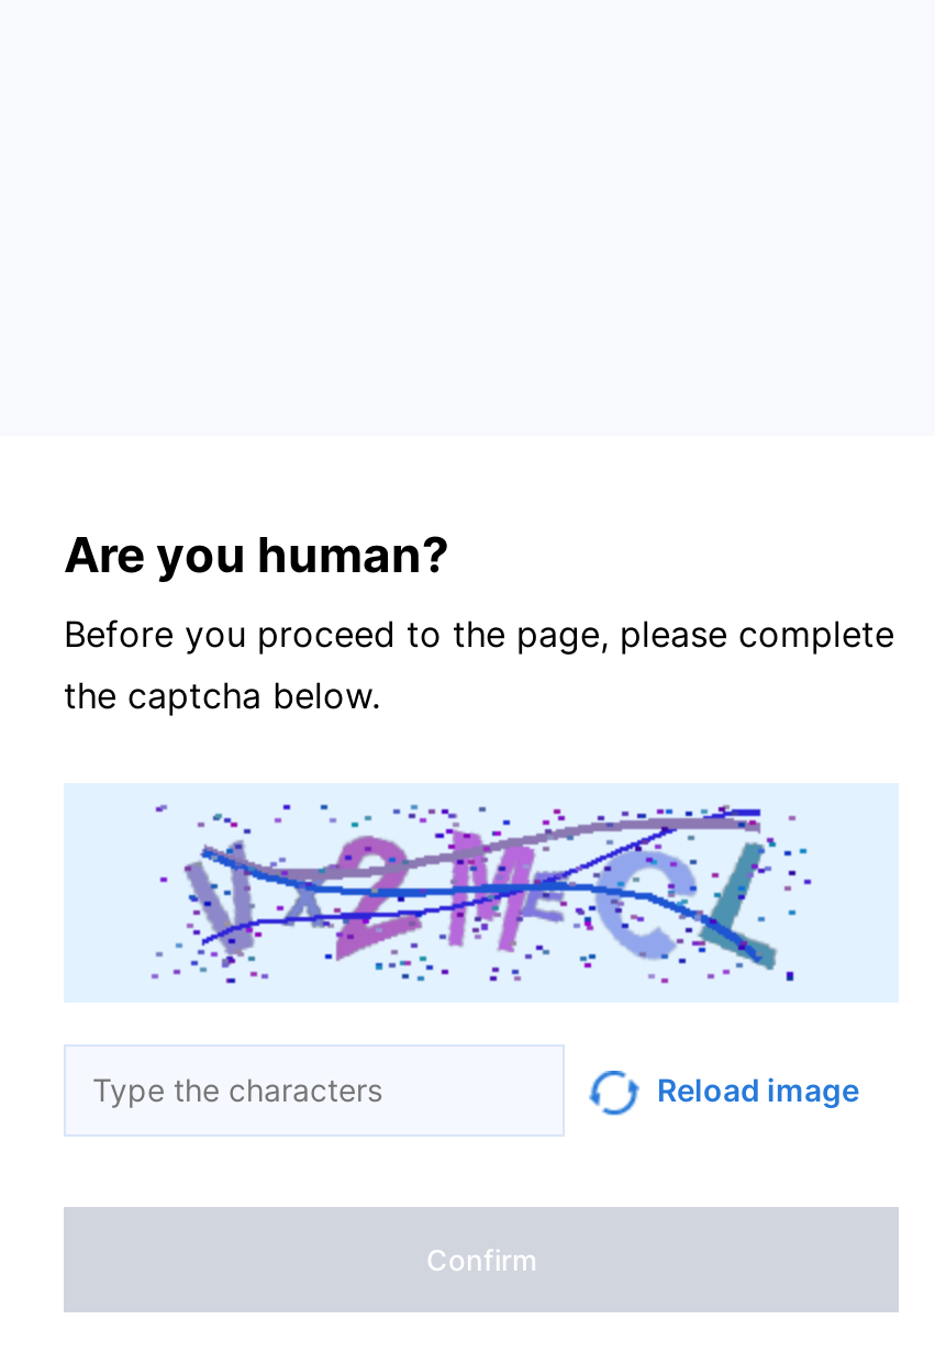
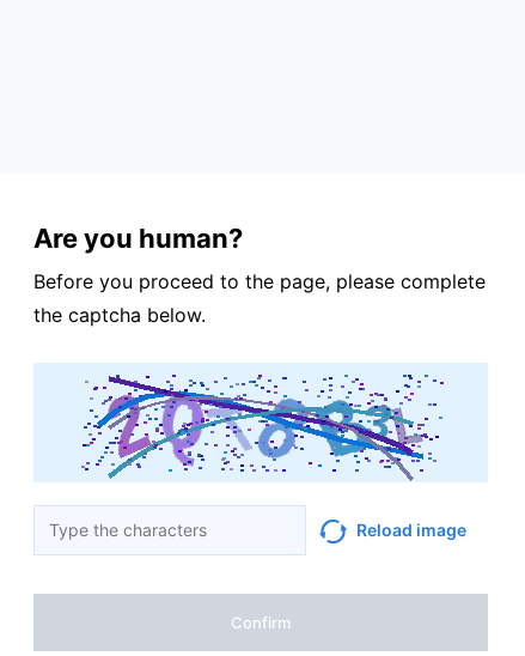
[154,803,815,998] [image] -> [81,373,445,481] [image]

